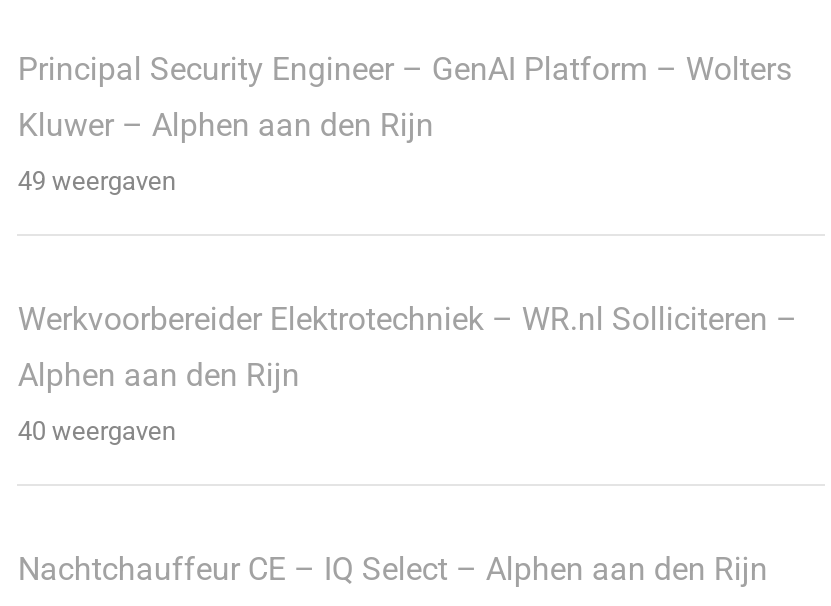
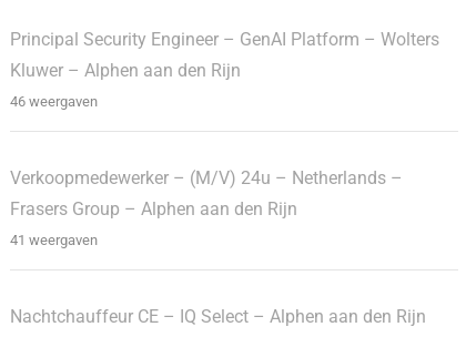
[18,167,176,197] 49 weergaven -> [10,93,98,110] 46 weergaven
[18,301,798,339] Werkvoorbereider Elektrotechniek – WR.nl Solliciteren – -> [10,168,403,189] Verkoopmedewerker – (M/V) 24u – Netherlands –
[18,357,300,395] Alphen aan den Rijn -> [10,199,298,220] Frasers Group – Alphen aan den Rijn
[18,417,176,447] 40 weergaven -> [10,232,98,249] 41 weergaven

